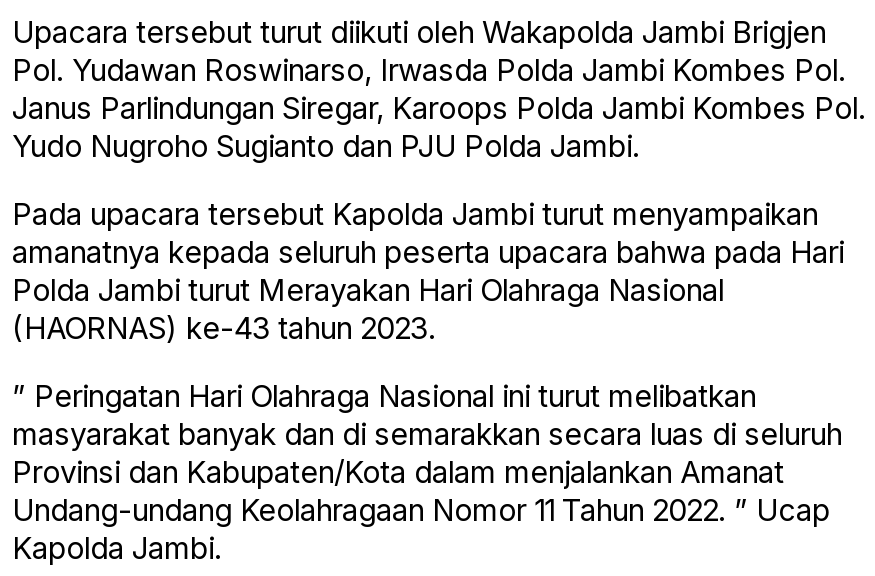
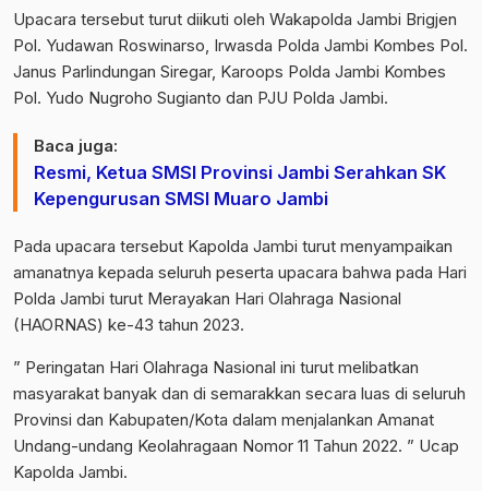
[12,89,866,165] Janus Parlindungan Siregar, Karoops Polda Jambi Kombes Pol. | Yudo Nugroho Sugianto dan PJU Polda Jambi. -> [13,61,446,209] Janus Parlindungan Siregar, Karoops Polda Jambi Kombes | Pol. Yudo Nugroho Sugianto dan PJU Polda Jambi. | Baca juga: | Resmi, Ketua SMSI Provinsi Jambi Serahkan SK | Kepengurusan SMSI Muaro Jambi

